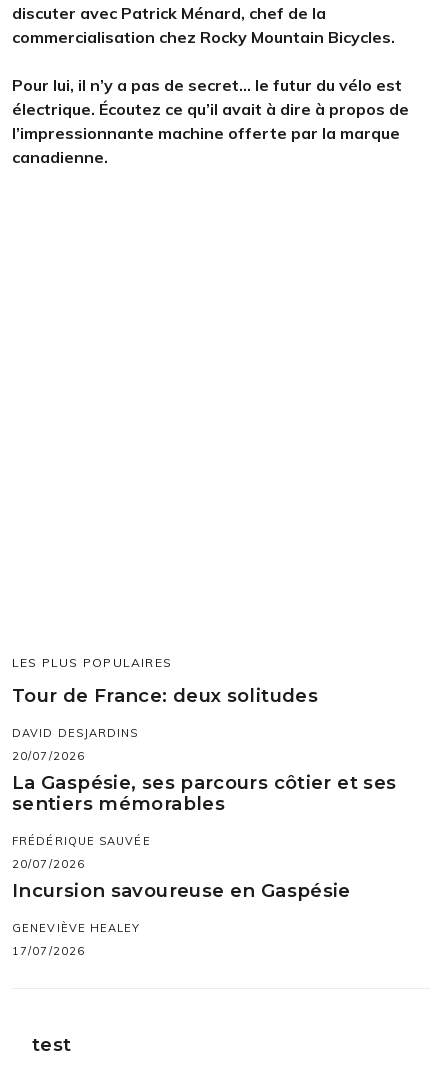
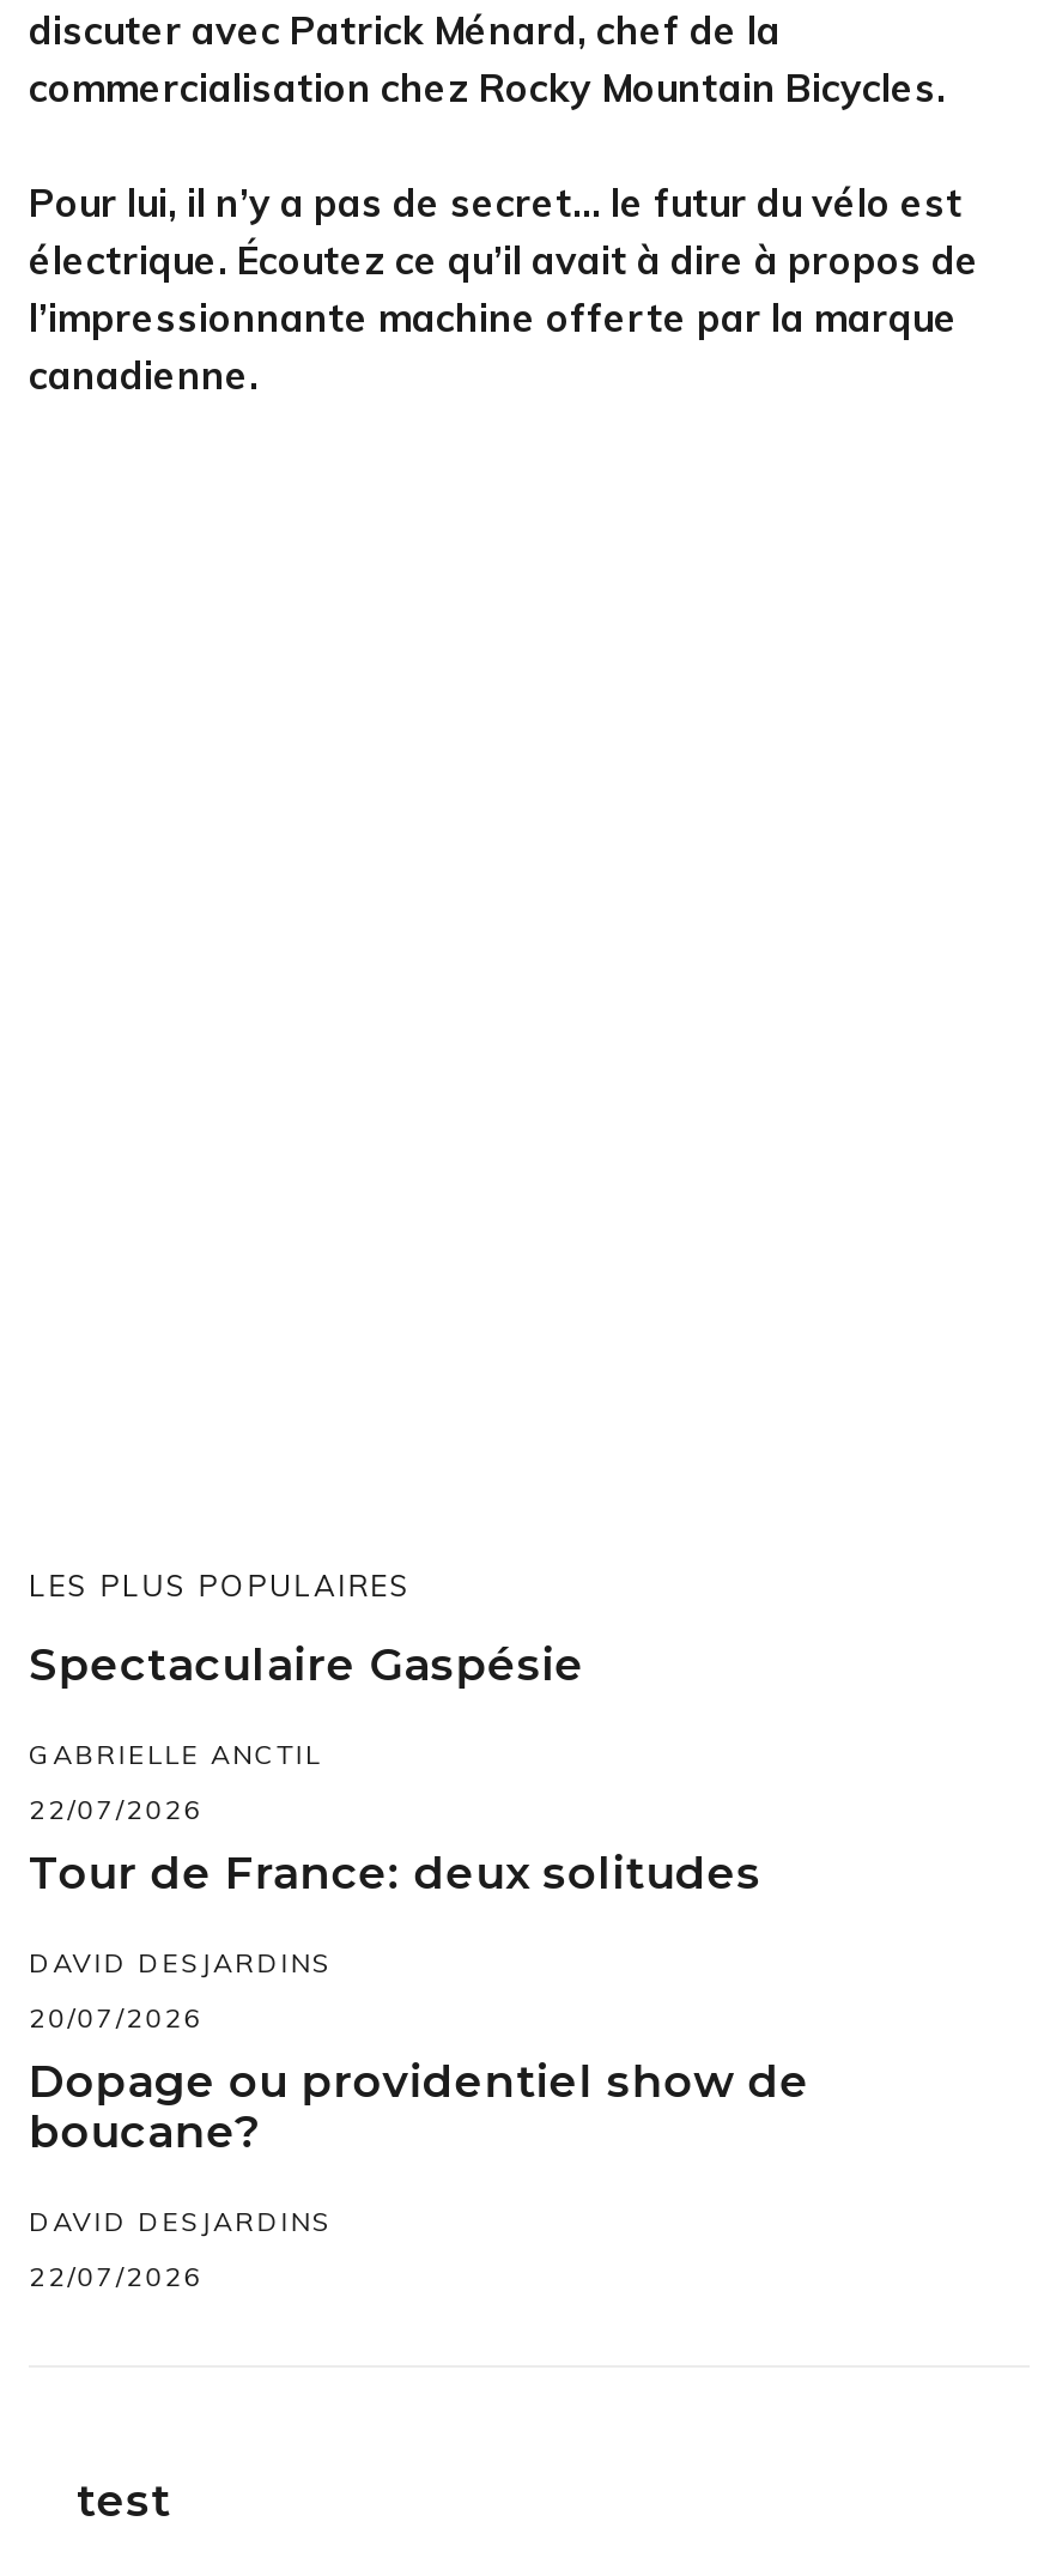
none -> [29,1638,584,1827] Spectaculaire Gaspésie | GABRIELLE ANCTIL | 22/07/2026
moved [12,684,318,763] -> [29,1846,762,2035]: Tour de France: deux solitudes | DAVID DESJARDINS | 20/07/2026
[12,771,396,958] La Gaspésie, ses parcours côtier et ses | sentiers mémorables | FRÉDÉRIQUE SAUVÉE | 20/07/2026 | Incursion savoureuse en Gaspésie | GENEVIÈVE HEALEY | 17/07/2026 -> [29,2054,810,2294] Dopage ou providentiel show de | boucane? | DAVID DESJARDINS | 22/07/2026

